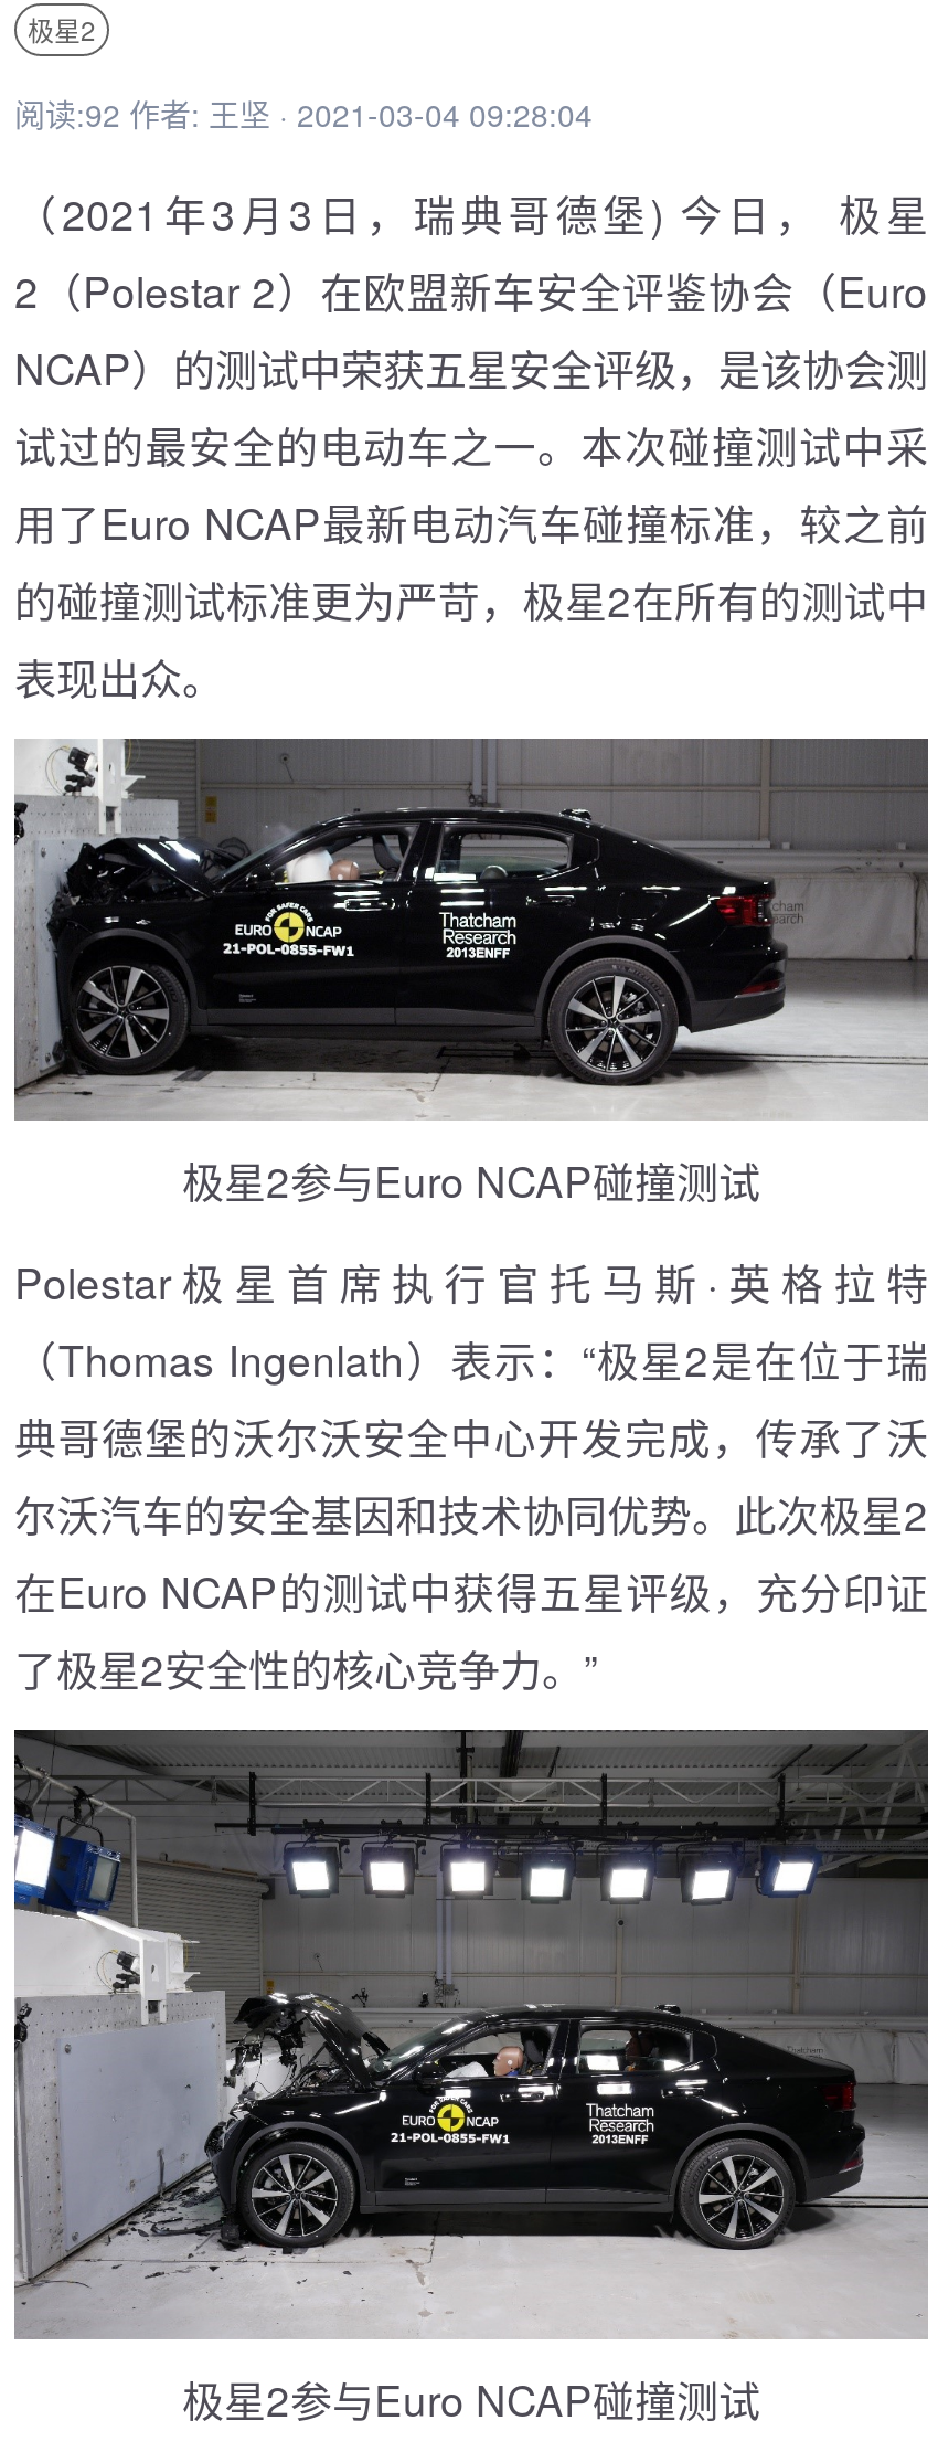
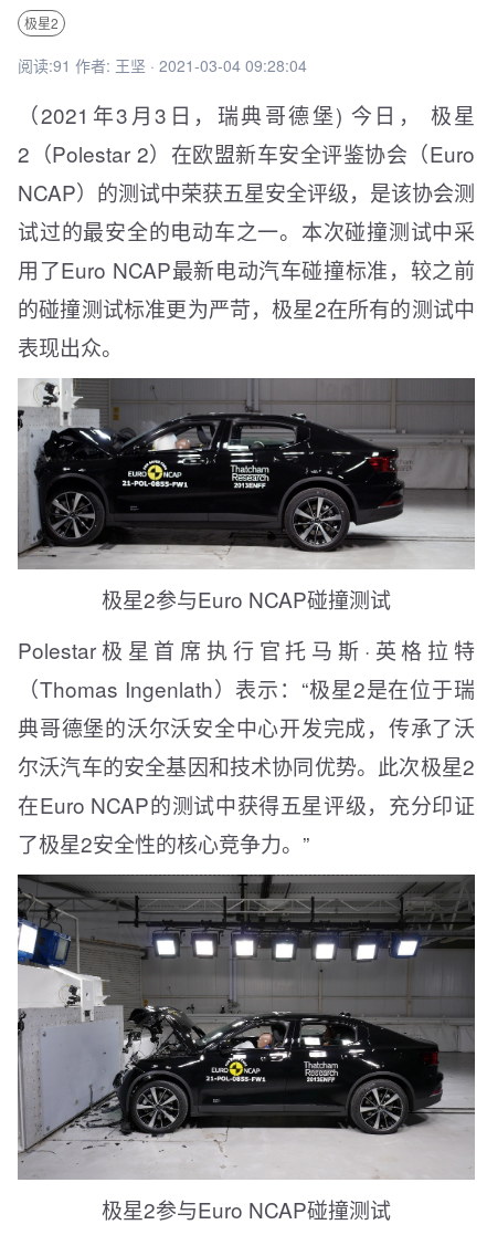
[14,92,593,136] 阅读:92 作者: 王坚 · 2021-03-04 09:28:04 -> [18,54,307,76] 阅读:91 作者: 王坚 · 2021-03-04 09:28:04

